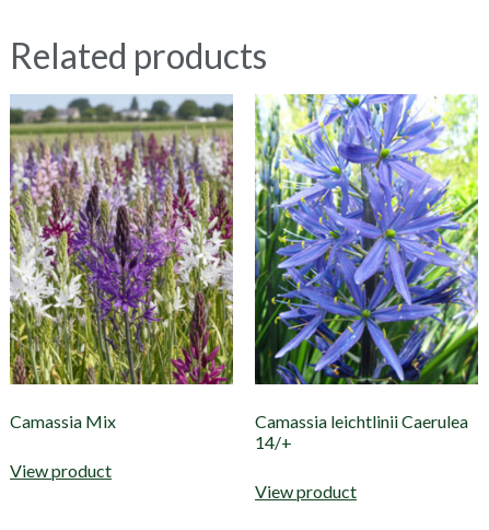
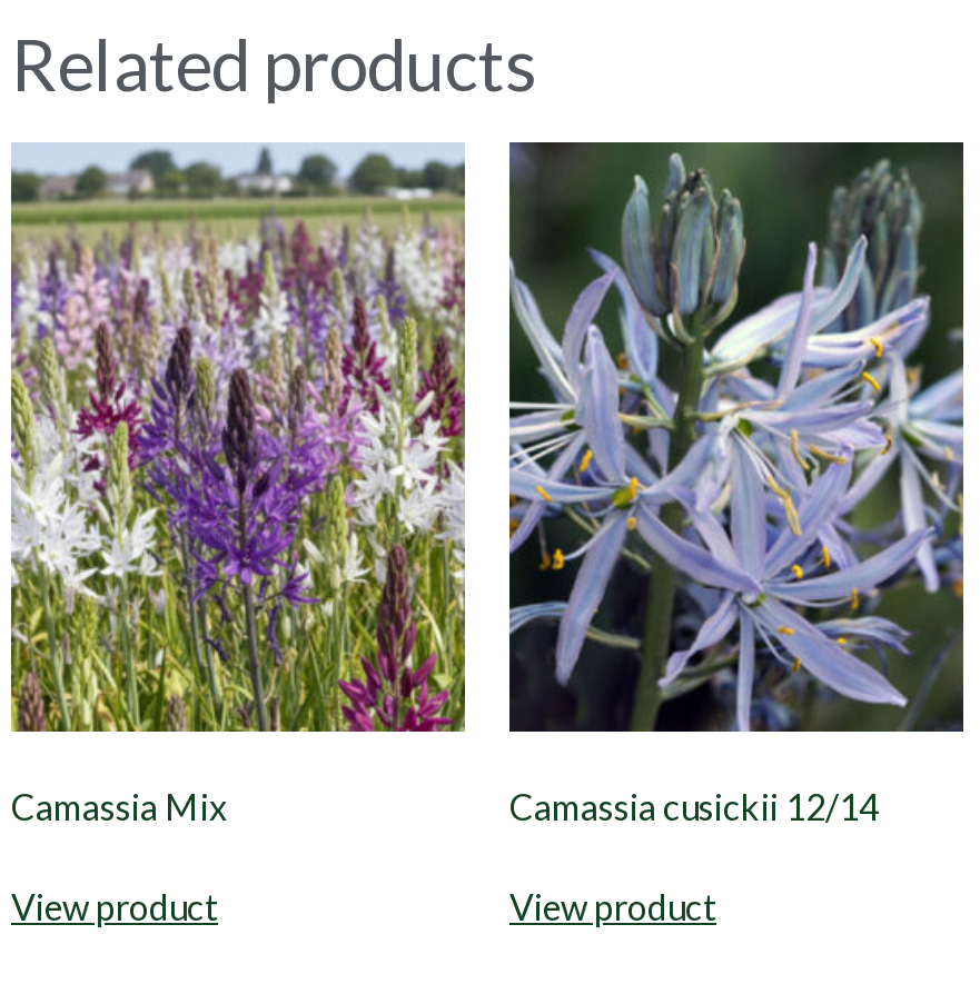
[254,93,479,452] [image] | Camassia leichtlinii Caerulea | 14/+ -> [507,140,966,827] [image] | Camassia cusickii 12/14

